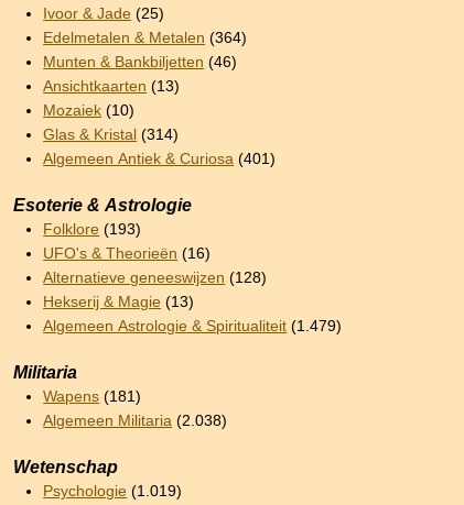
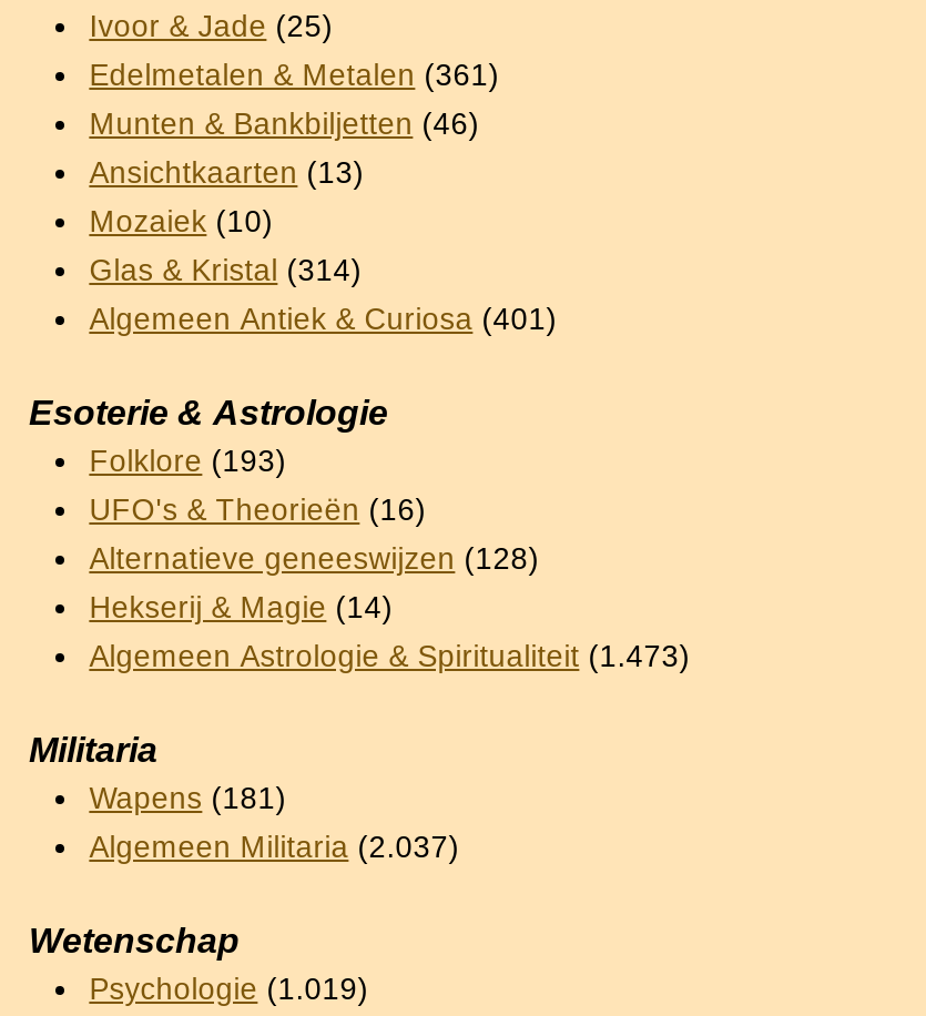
[43,29,247,46] Edelmetalen & Metalen (364) -> [89,58,499,91] Edelmetalen & Metalen (361)
[43,293,194,310] Hekserij & Magie (13) -> [89,591,393,624] Hekserij & Magie (14)
[43,318,342,334] Algemeen Astrologie & Spiritualiteit (1.479) -> [89,639,690,673] Algemeen Astrologie & Spiritualiteit (1.473)
[43,412,227,429] Algemeen Militaria (2.038) -> [89,830,460,863] Algemeen Militaria (2.037)

